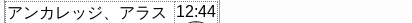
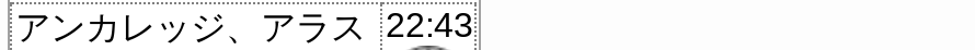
[7,3,216,21] アンカレッジ、アラス 12:44 -> [15,7,473,46] アンカレッジ、アラス 22:43

